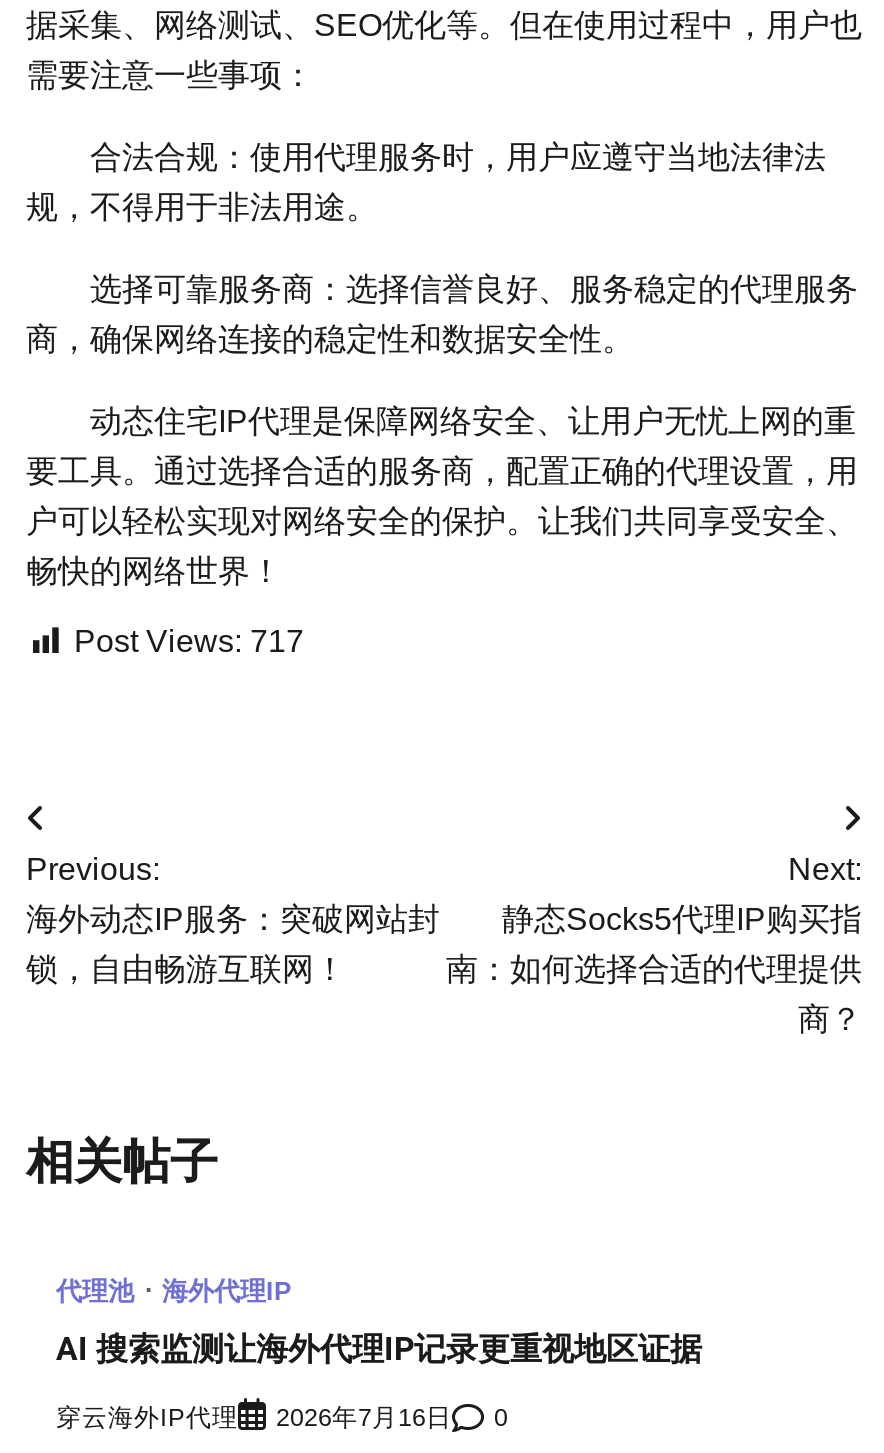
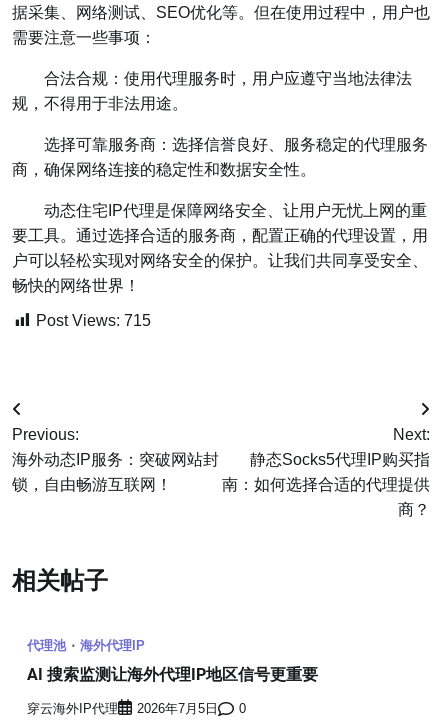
[74,624,304,658] Post Views: 717 -> [36,312,151,329] Post Views: 715
[56,1330,702,1368] AI 搜索监测让海外代理IP记录更重视地区证据 -> [27,665,318,684] AI 搜索监测让海外代理IP地区信号更重要
[56,1403,508,1431] 穿云海外IP代理 2026年7月16日 0 -> [27,701,246,715] 穿云海外IP代理 2026年7月5日 0

